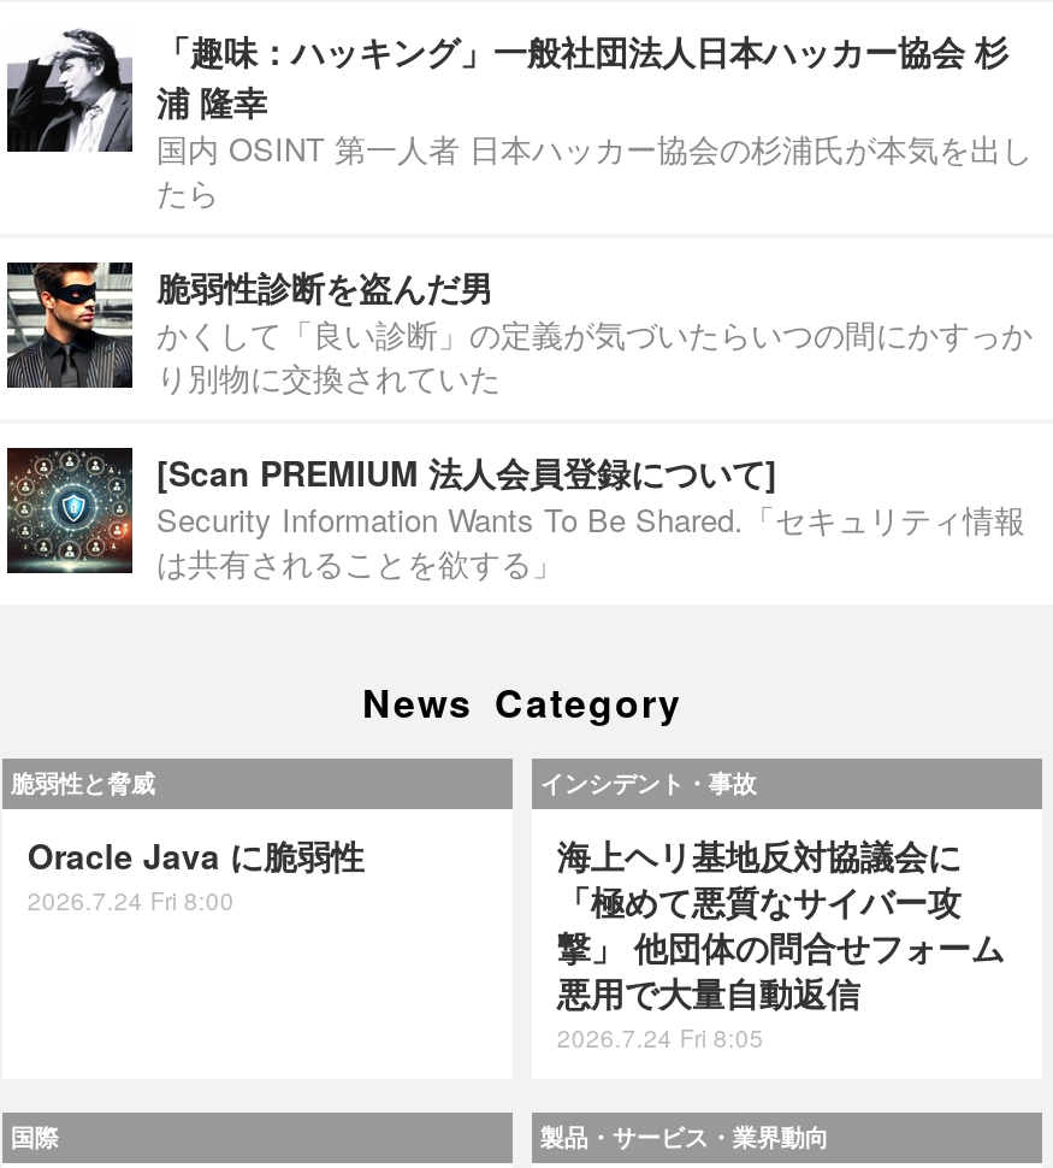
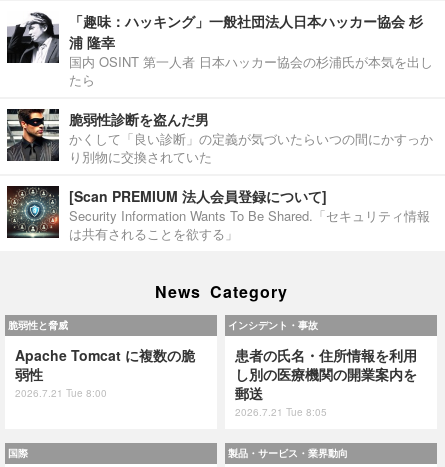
[27,831,364,918] Oracle Java に脆弱性 | 2026.7.24 Fri 8:00 -> [15,345,195,400] Apache Tomcat に複数の脆 | 弱性 | 2026.7.21 Tue 8:00
[557,831,1005,1055] 海上ヘリ基地反対協議会に | 「極めて悪質なサイバー攻 | 撃」 他団体の問合せフォーム | 悪用で大量自動返信 | 2026.7.24 Fri 8:05 -> [235,345,417,419] 患者の氏名・住所情報を利用 | し別の医療機関の開業案内を | 郵送 | 2026.7.21 Tue 8:05

